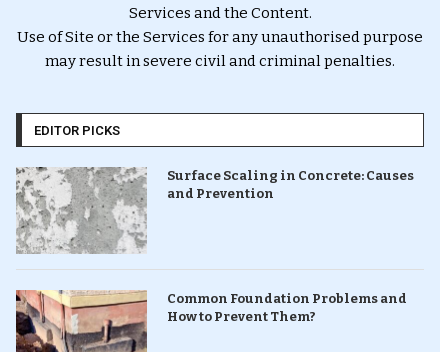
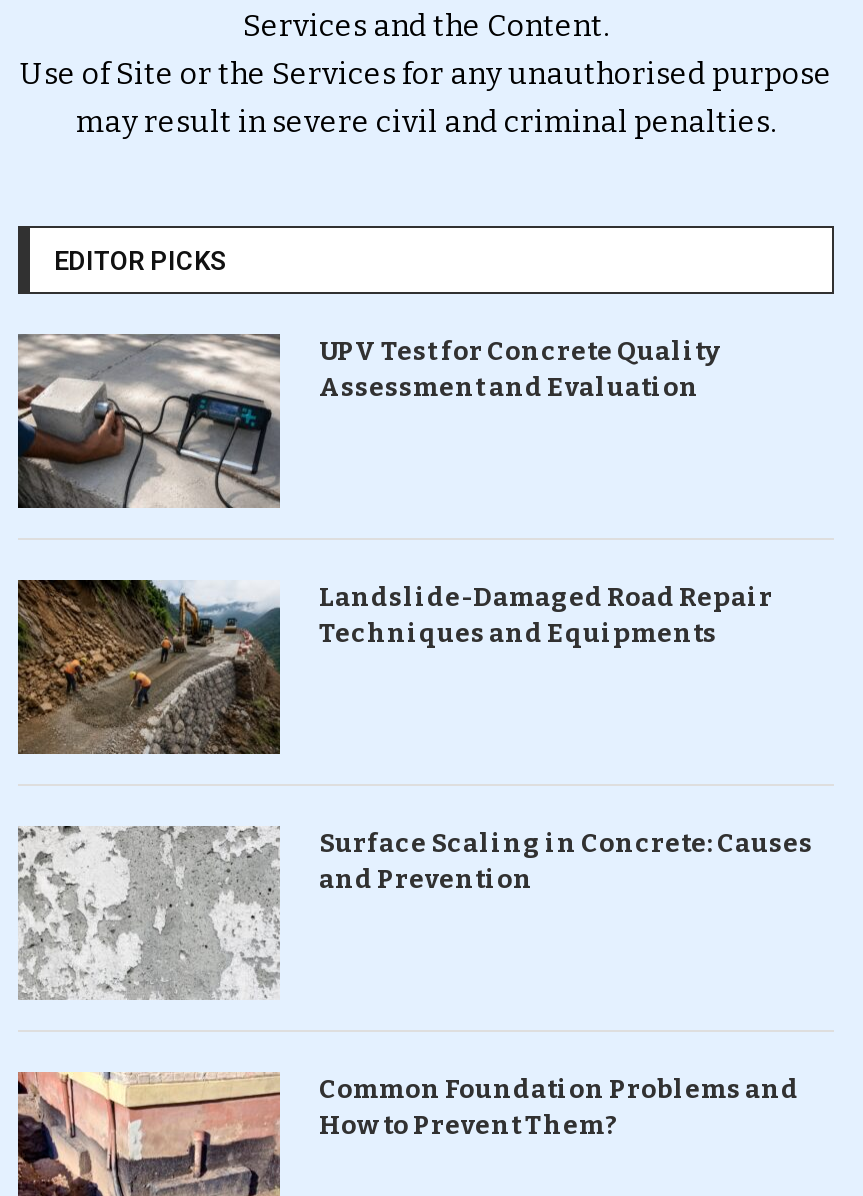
none -> [16,332,719,510] [image] | UPV Test for Concrete Quality | Assessment and Evaluation
none -> [16,578,773,786] [image] | Landslide-Damaged Road Repair | Techniques and Equipments

